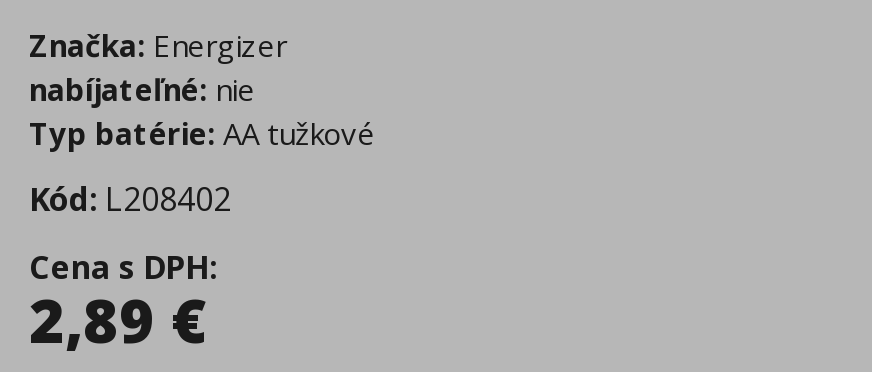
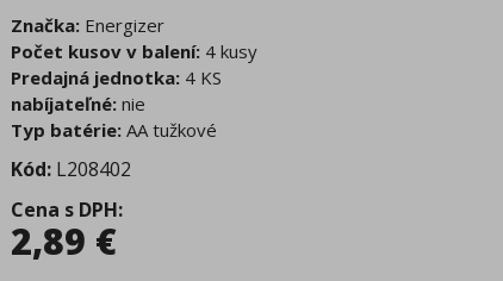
none -> [11,39,257,89] Počet kusov v balení: 4 kusy | Predajná jednotka: 4 KS

